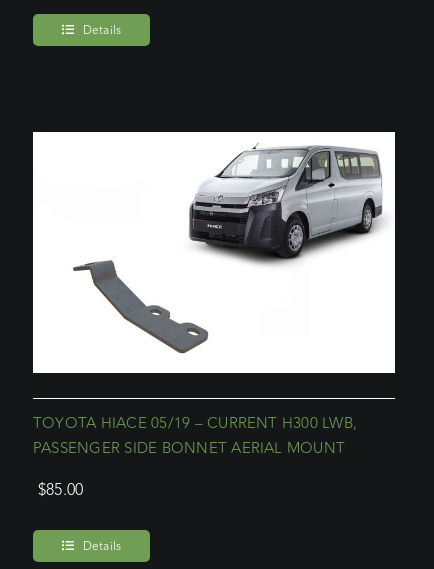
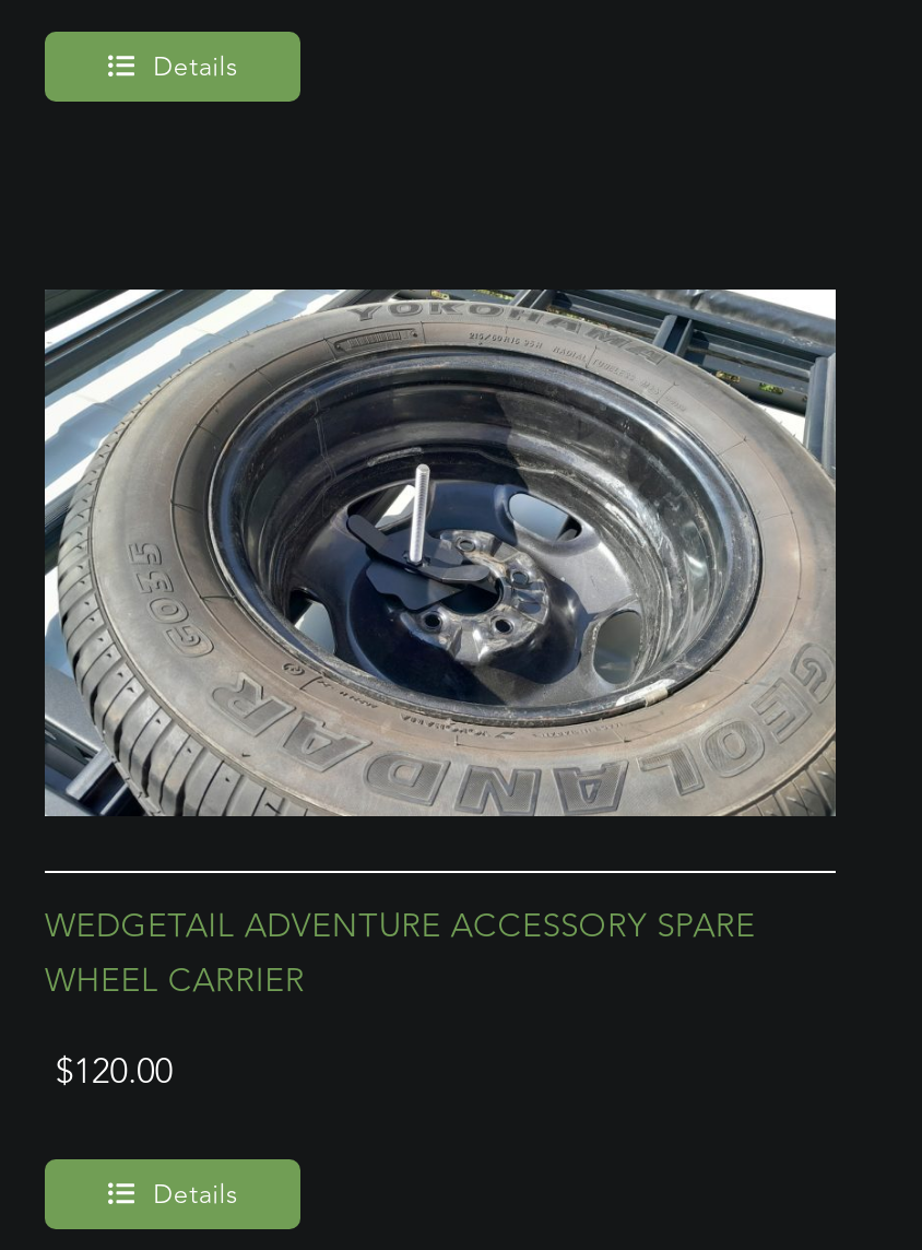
[32,131,396,460] [image] | TOYOTA HIACE 05/19 – CURRENT H300 LWB, | PASSENGER SIDE BONNET AERIAL MOUNT -> [43,286,838,1006] [image] | WEDGETAIL ADVENTURE ACCESSORY SPARE | WHEEL CARRIER
[38,478,83,502] $85.00 -> [56,1045,173,1098] $120.00

